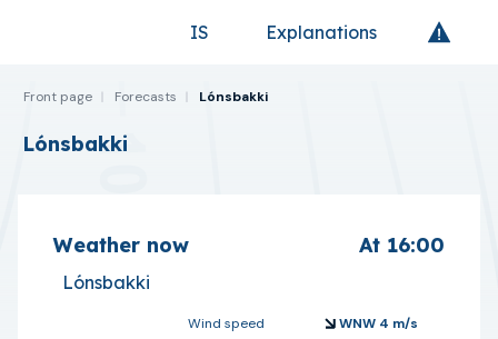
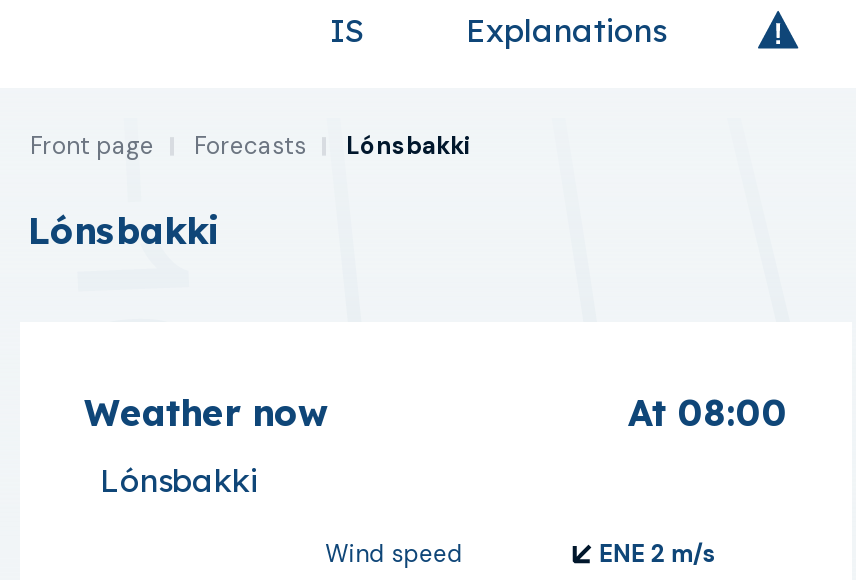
[359,232,445,258] At 16:00 -> [628,390,788,436] At 08:00
[339,315,418,332] WNW 4 m/s -> [599,538,717,570] ENE 2 m/s

